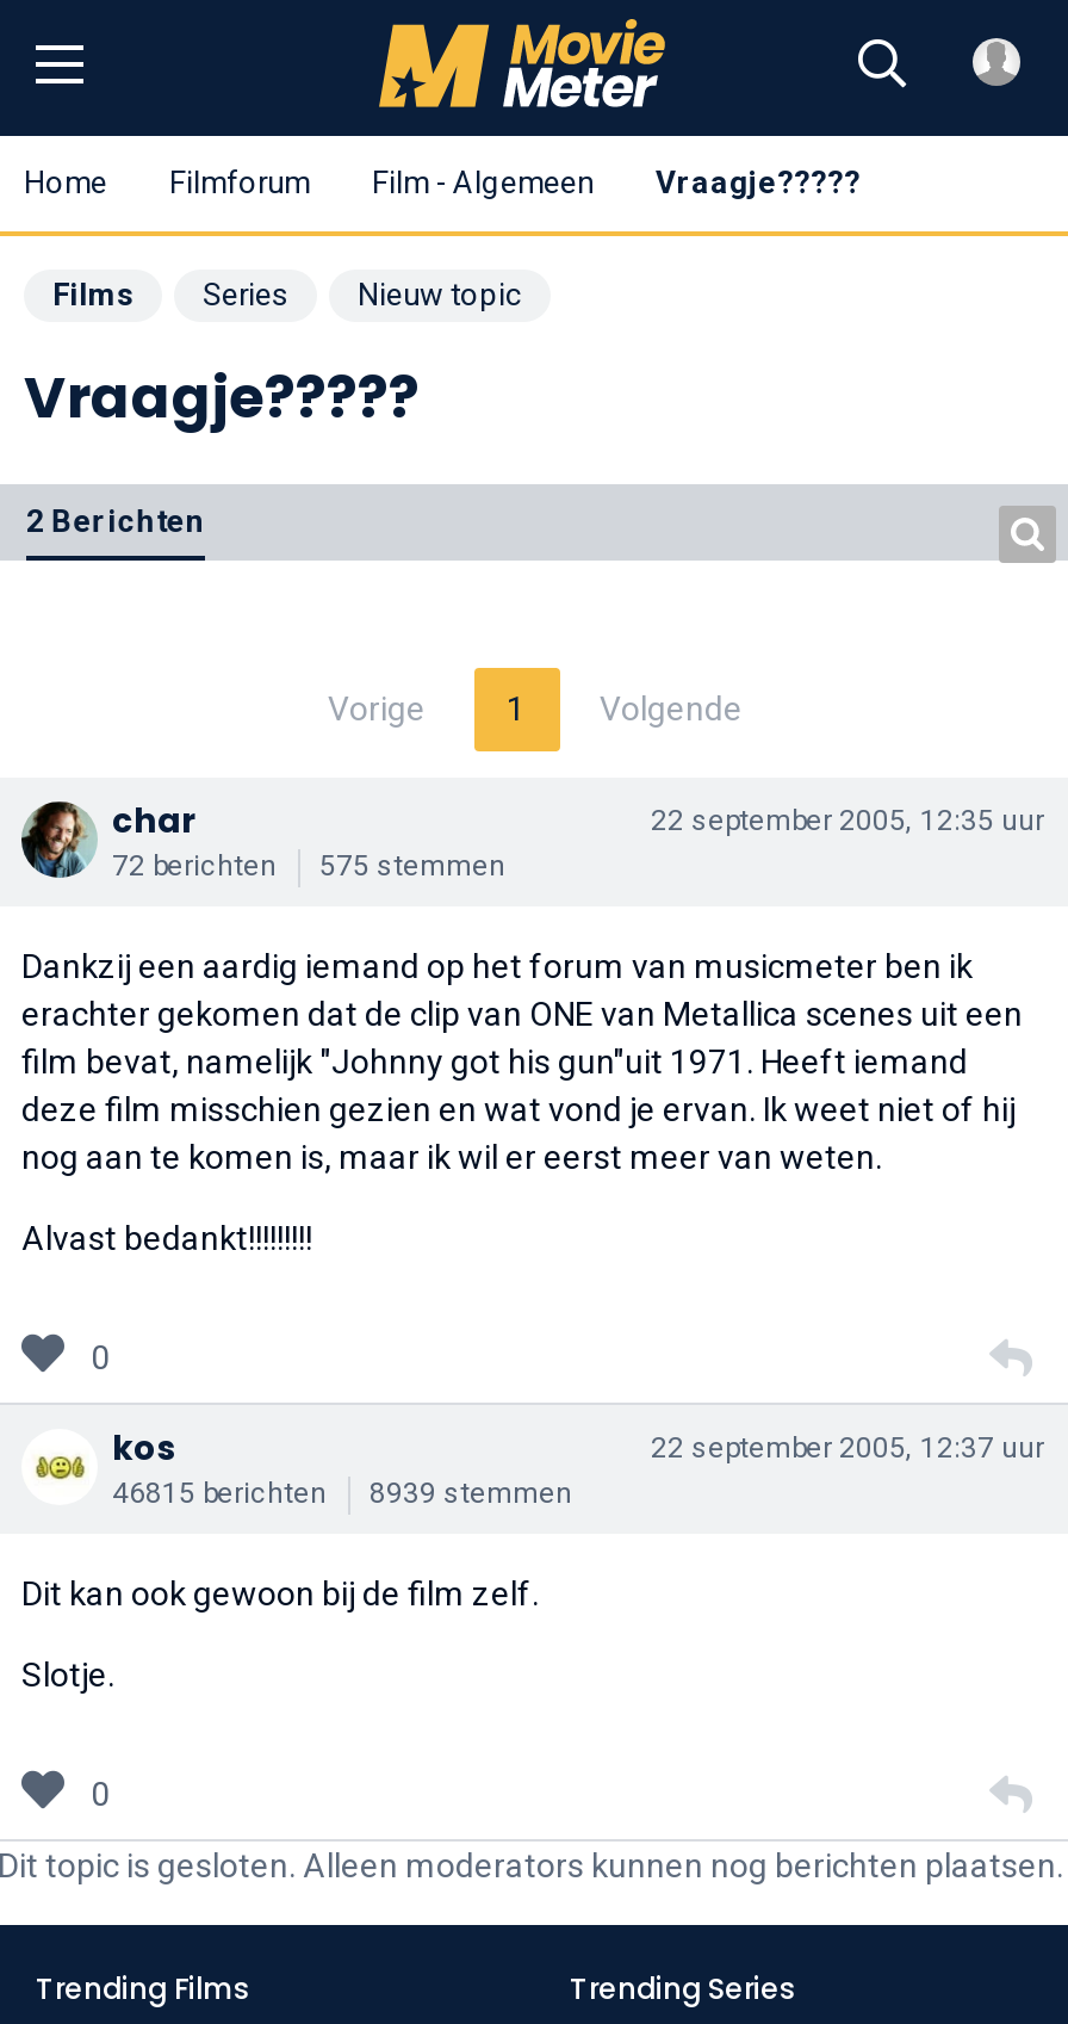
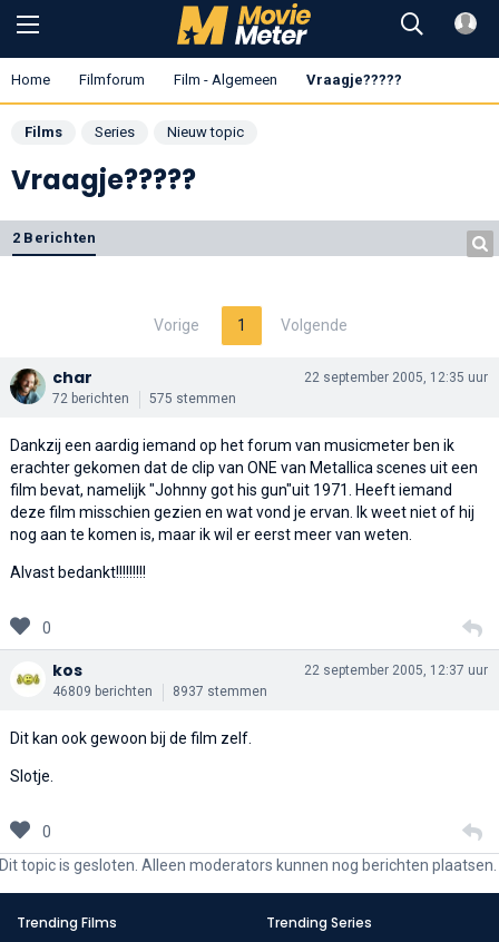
[112,1476,327,1509] 46815 berichten -> [52,683,153,699] 46809 berichten
[370,1476,572,1509] 8939 stemmen -> [173,683,267,699] 8937 stemmen

